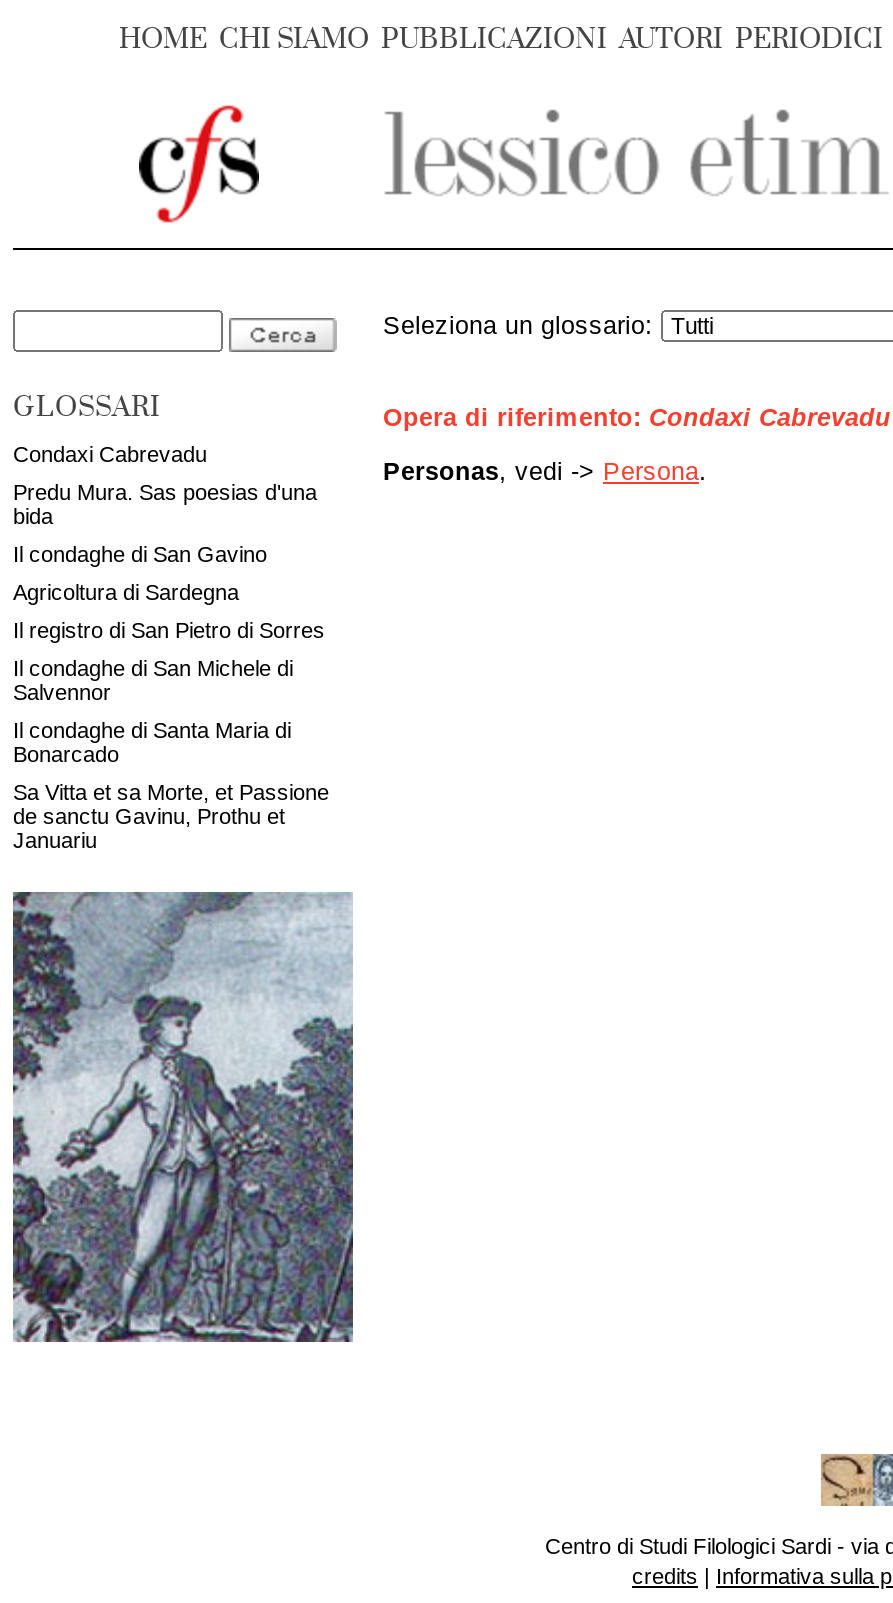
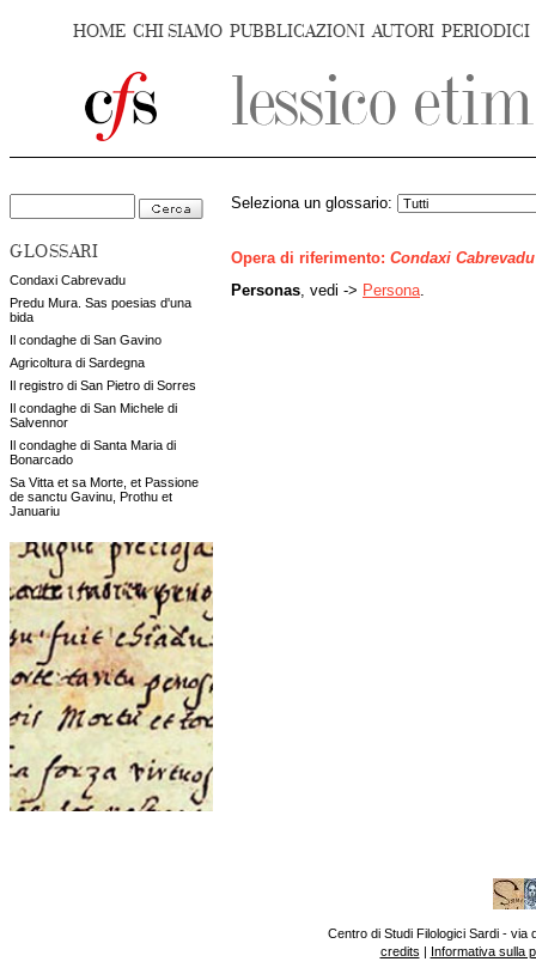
[11,890,355,1344] [image] -> [8,541,214,812] [image]

